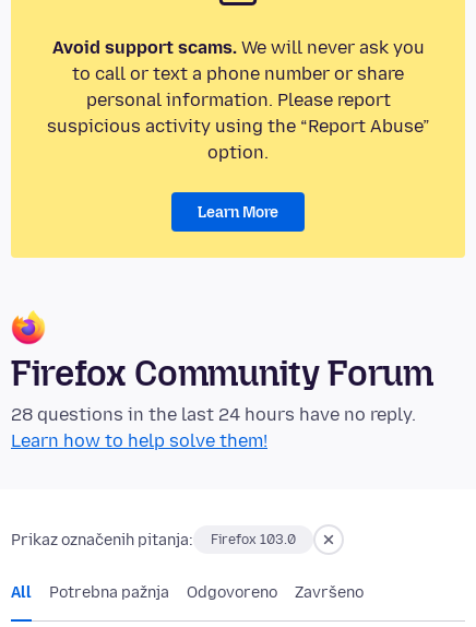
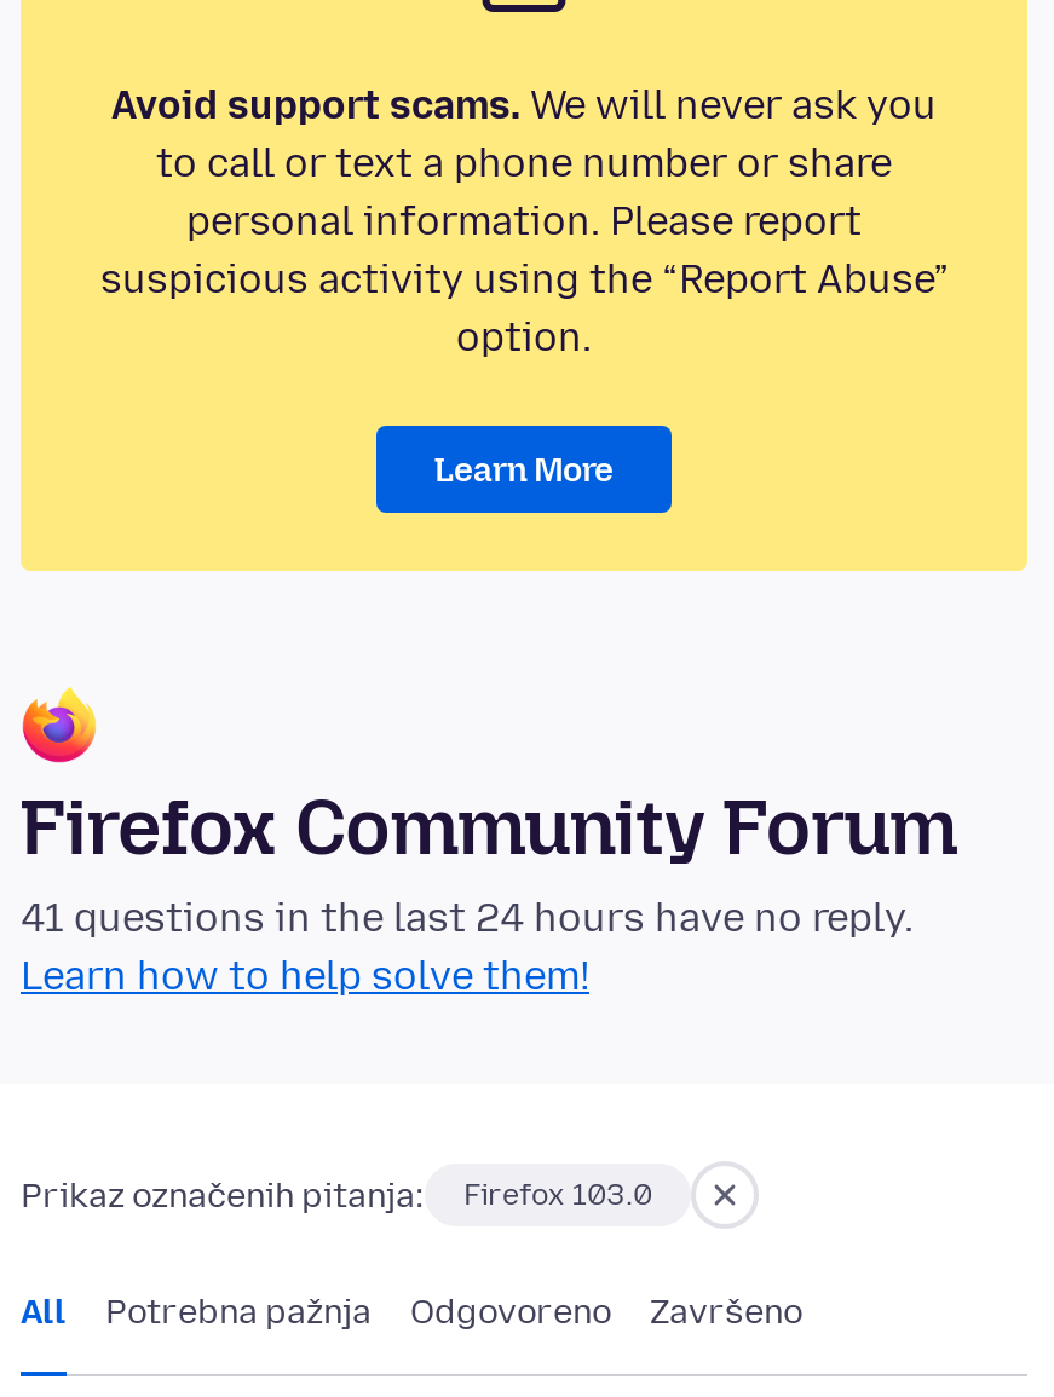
[11,405,416,425] 28 questions in the last 24 hours have no reply. -> [21,896,914,942] 41 questions in the last 24 hours have no reply.

